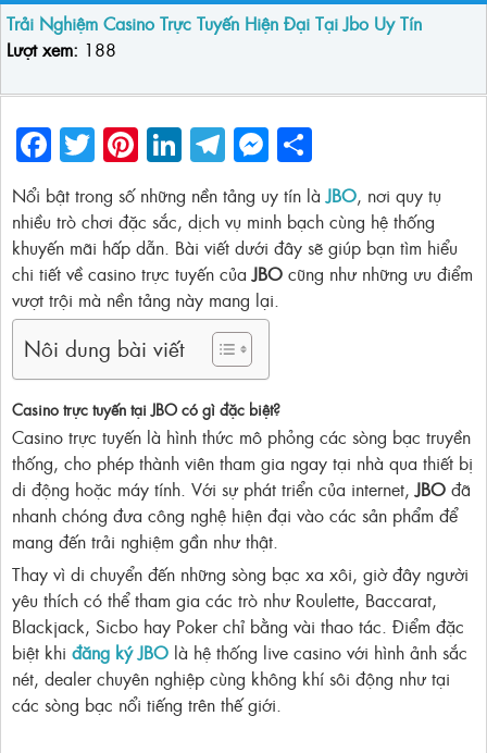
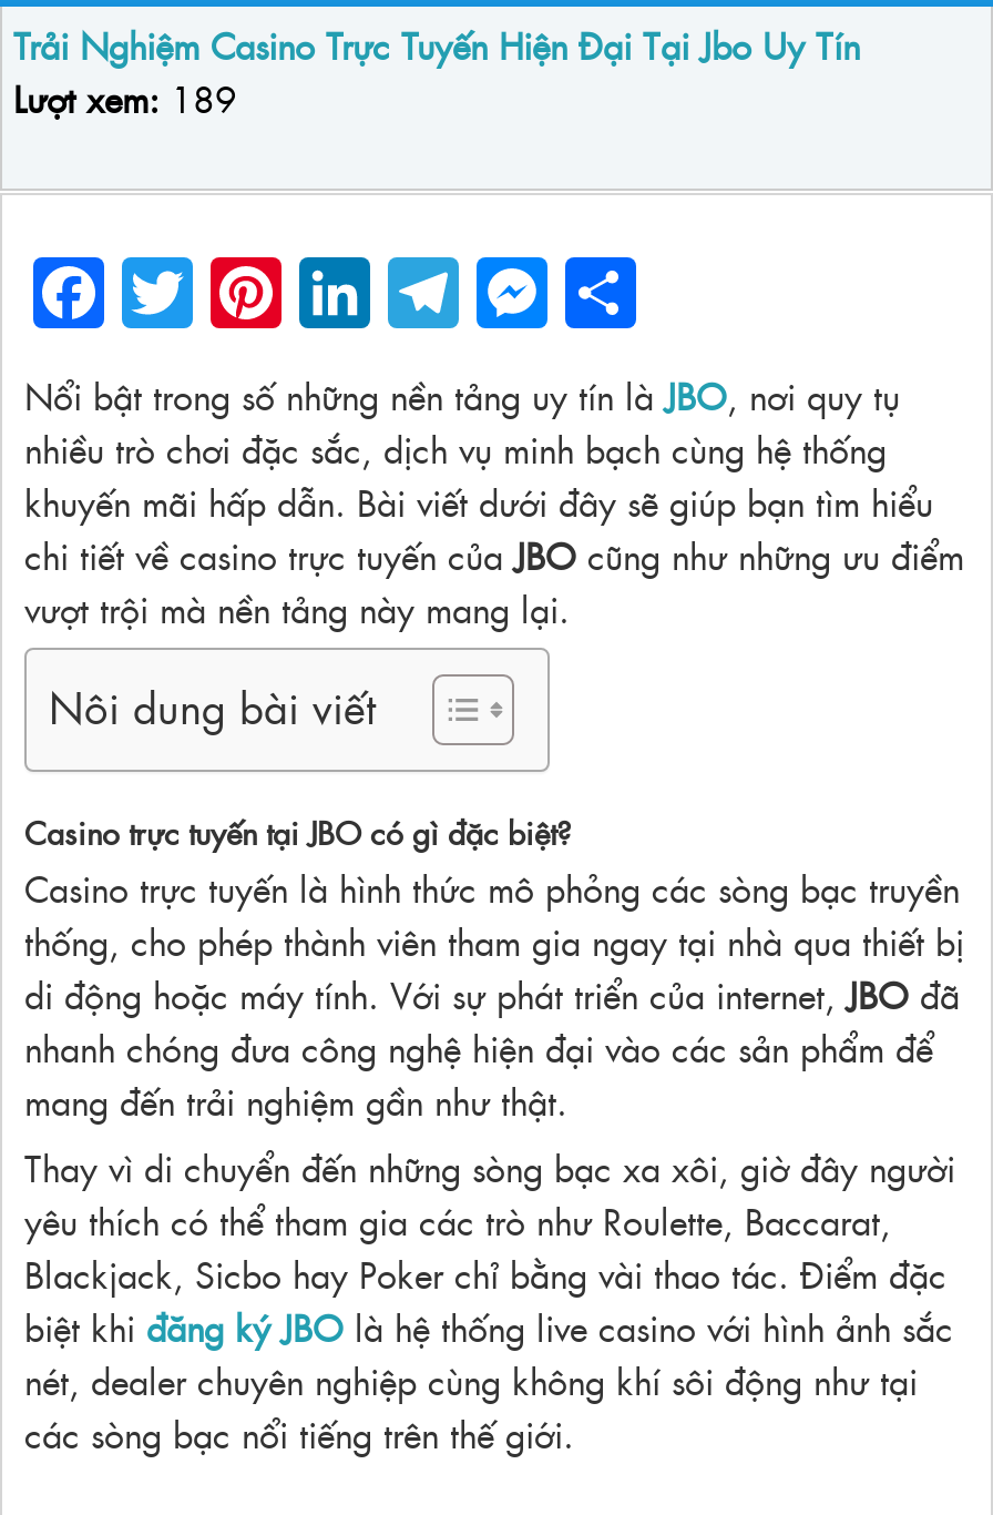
[7,36,116,62] Lượt xem: 188 -> [13,71,237,124] Lượt xem: 189

